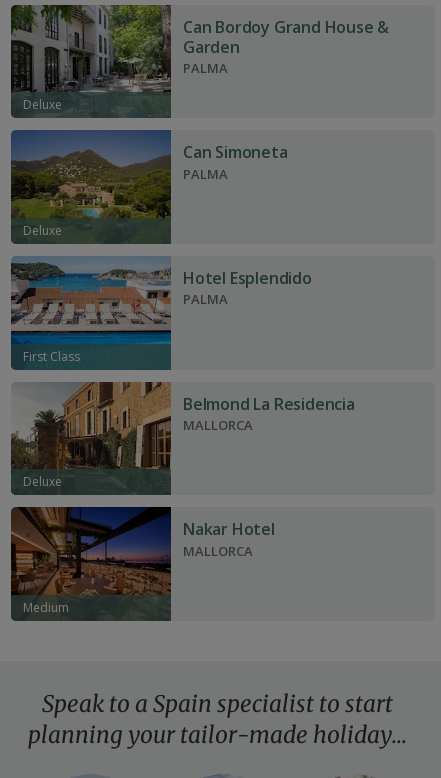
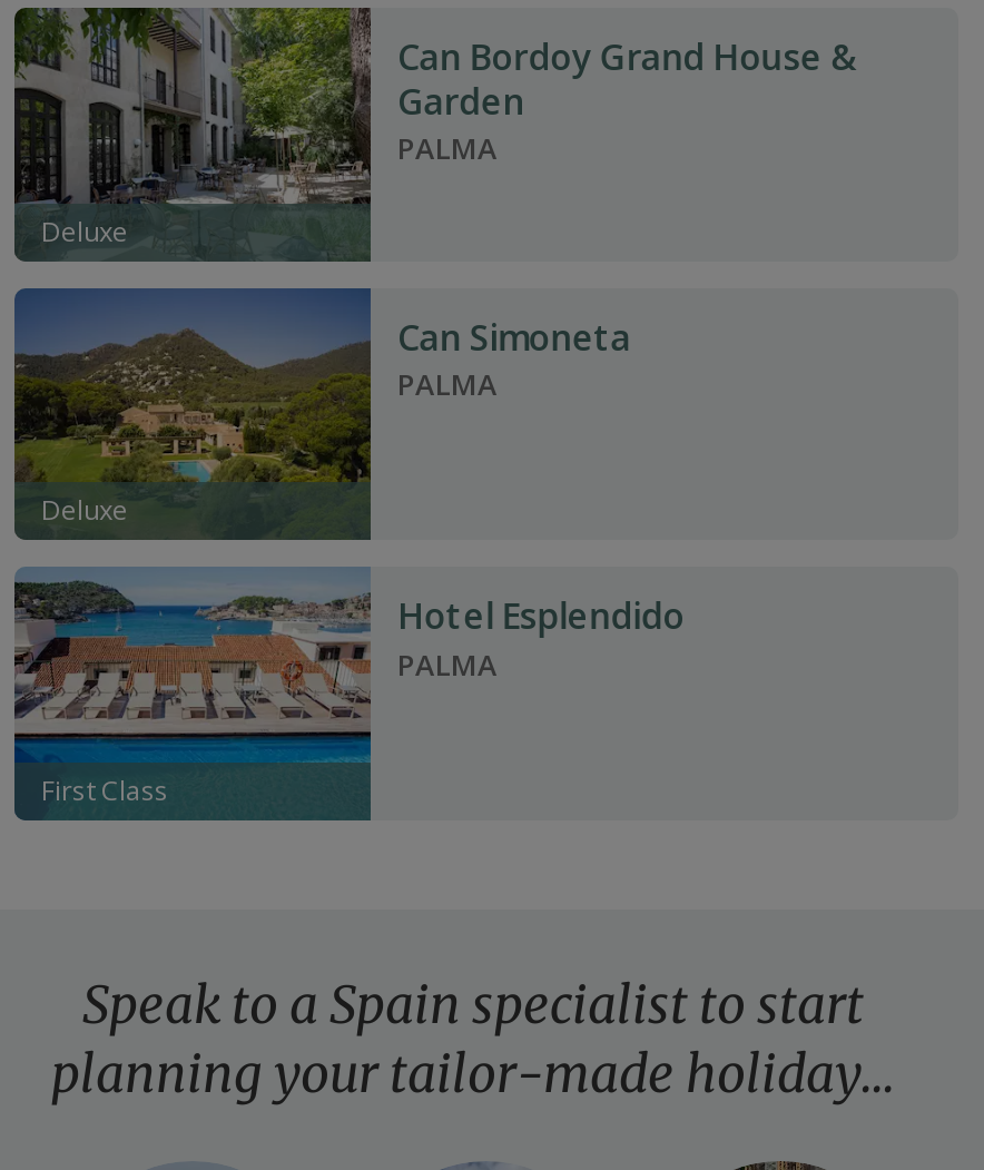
[10,381,355,616] [image] | Belmond La Residencia | MALLORCA | Deluxe | Nakar Hotel | MALLORCA | Medium -> none
[10,506,172,621] [image] -> none

